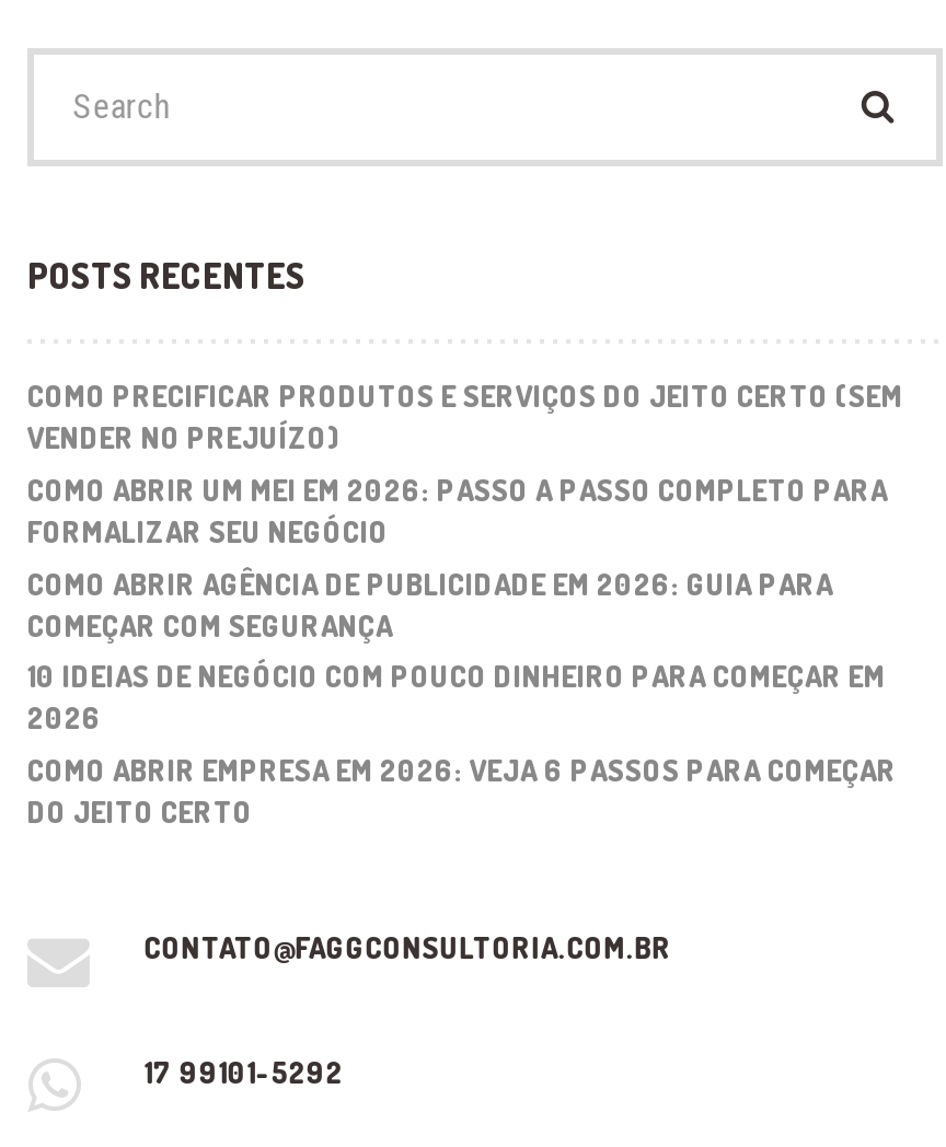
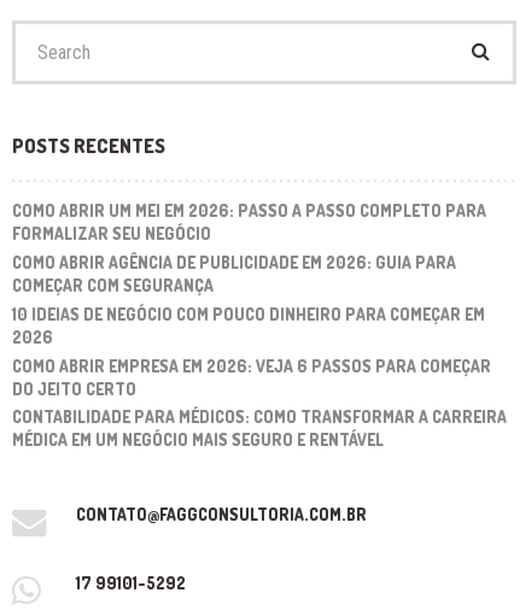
[27,376,903,455] COMO PRECIFICAR PRODUTOS E SERVIÇOS DO JEITO CERTO (SEM | VENDER NO PREJUÍZO) -> none
moved [27,470,897,829] -> [12,201,491,399]: COMO ABRIR UM MEI EM 2026: PASSO A PASSO COMPLETO PARA | FORMALIZAR SEU NEGÓCIO | COMO ABRIR AGÊNCIA DE PUBLICIDADE EM 2026: GUIA PARA | COMEÇAR COM SEGURANÇA | 10 IDEIAS DE NEGÓCIO COM POUCO DINHEIRO PARA COMEÇAR EM | 2026 | COMO ABRIR EMPRESA EM 2026: VEJA 6 PASSOS PARA COMEÇAR | DO JEITO CERTO
none -> [12,407,507,450] CONTABILIDADE PARA MÉDICOS: COMO TRANSFORMAR A CARREIRA | MÉDICA EM UM NEGÓCIO MAIS SEGURO E RENTÁVEL

